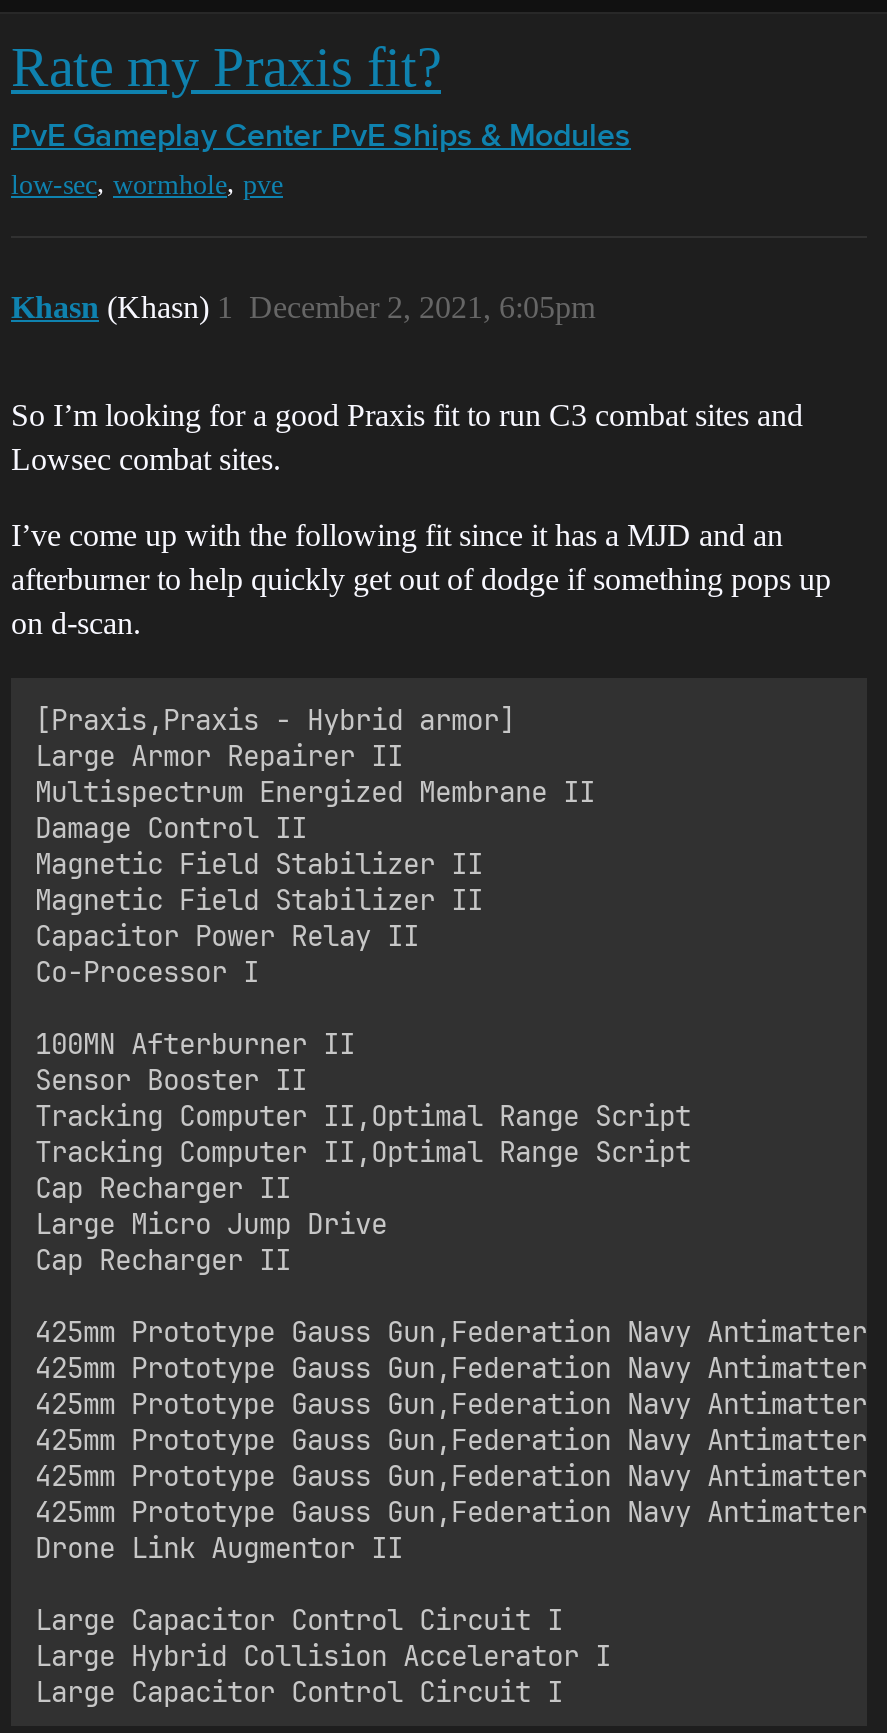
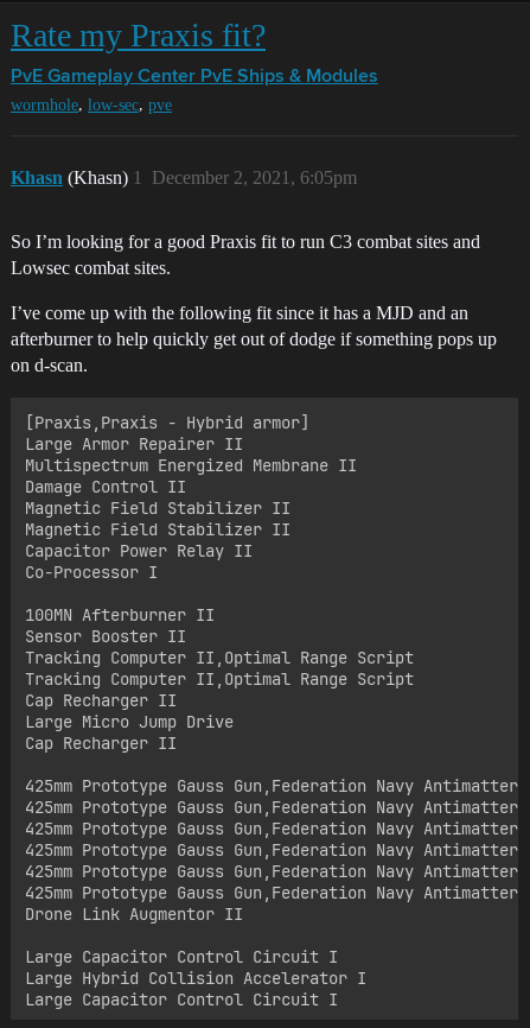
[11,168,283,201] low-sec, wormhole, pve -> [11,95,172,114] wormhole, low-sec, pve

